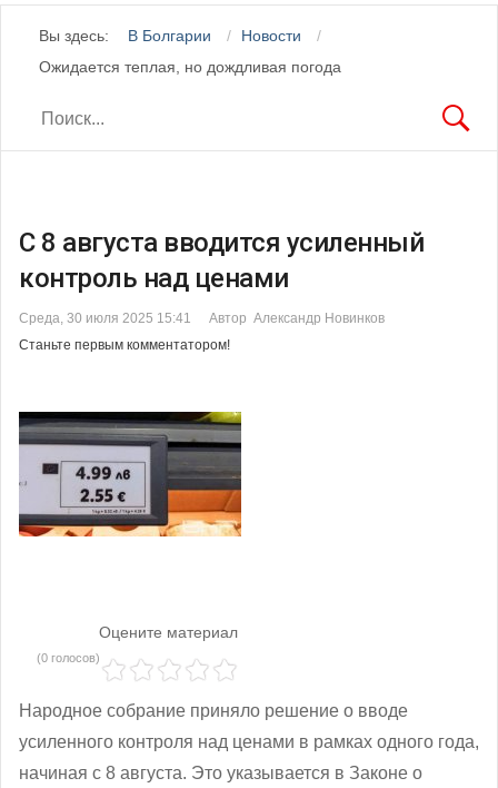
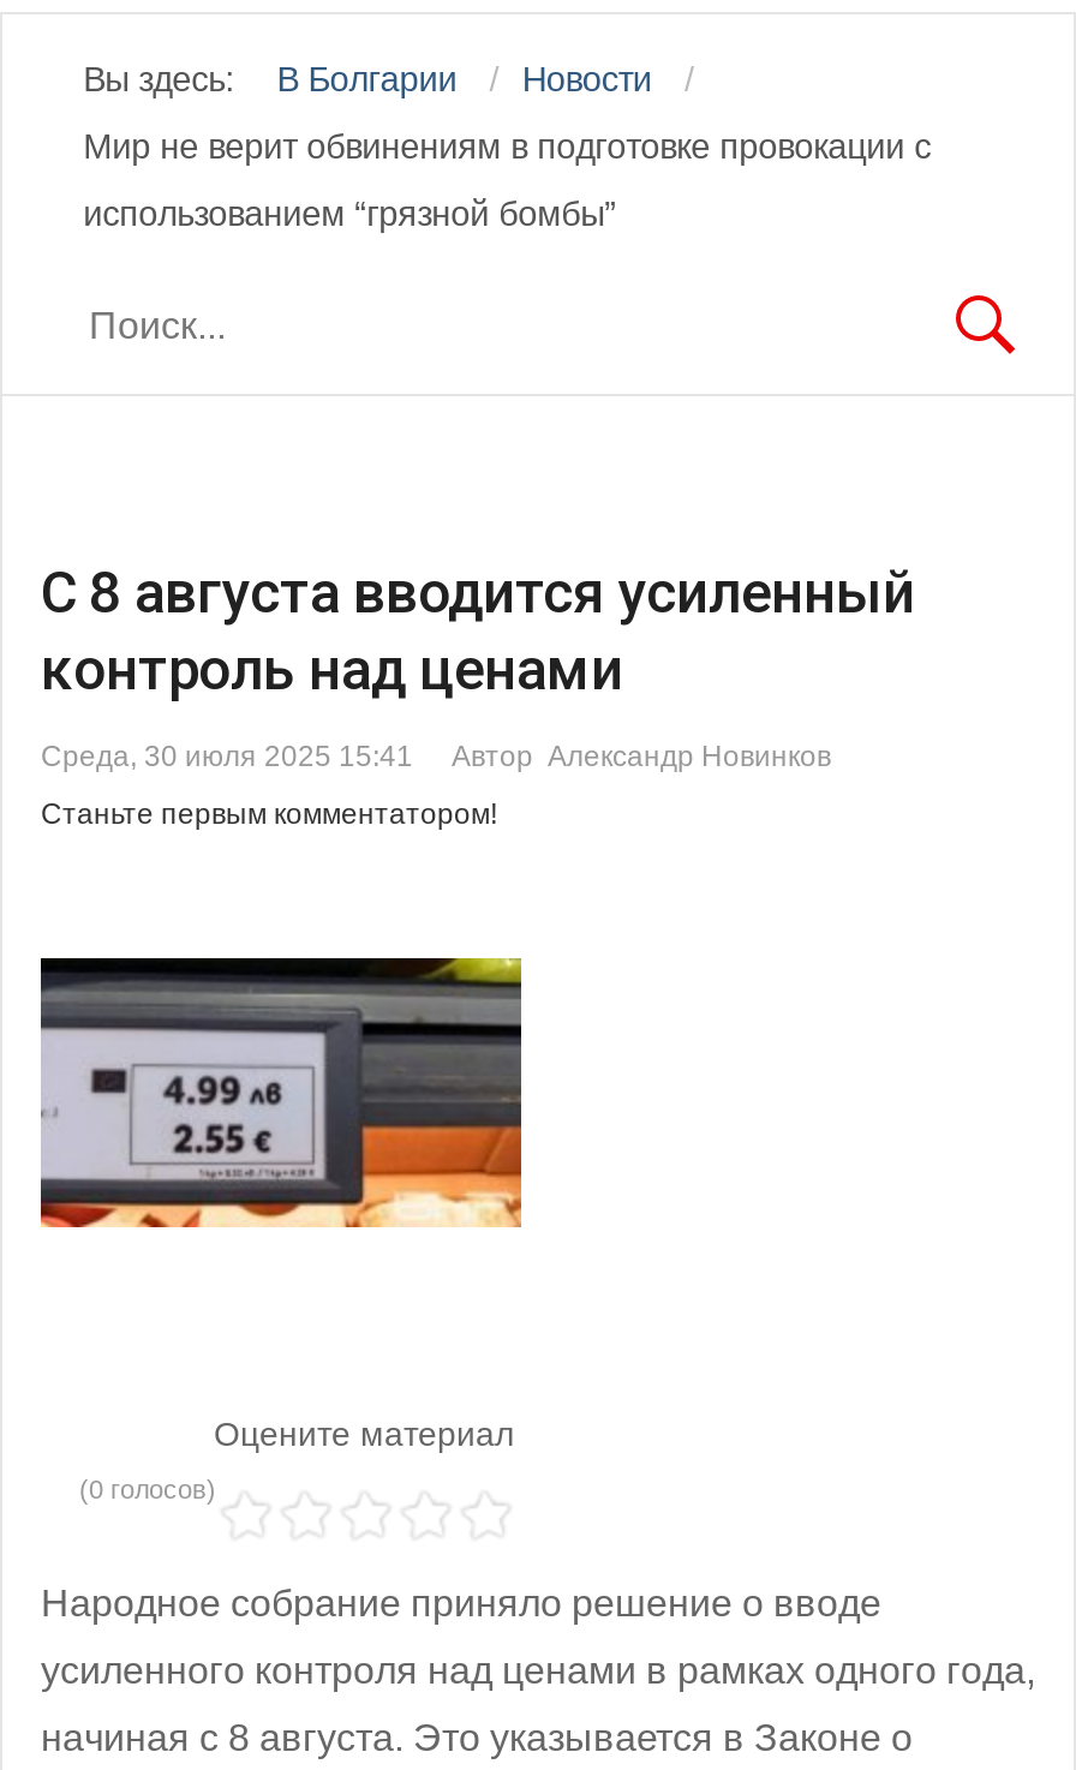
[38,58,341,75] Ожидается теплая, но дождливая погода -> [83,127,931,232] Мир не верит обвинениям в подготовке провокации с | использованием “грязной бомбы”

